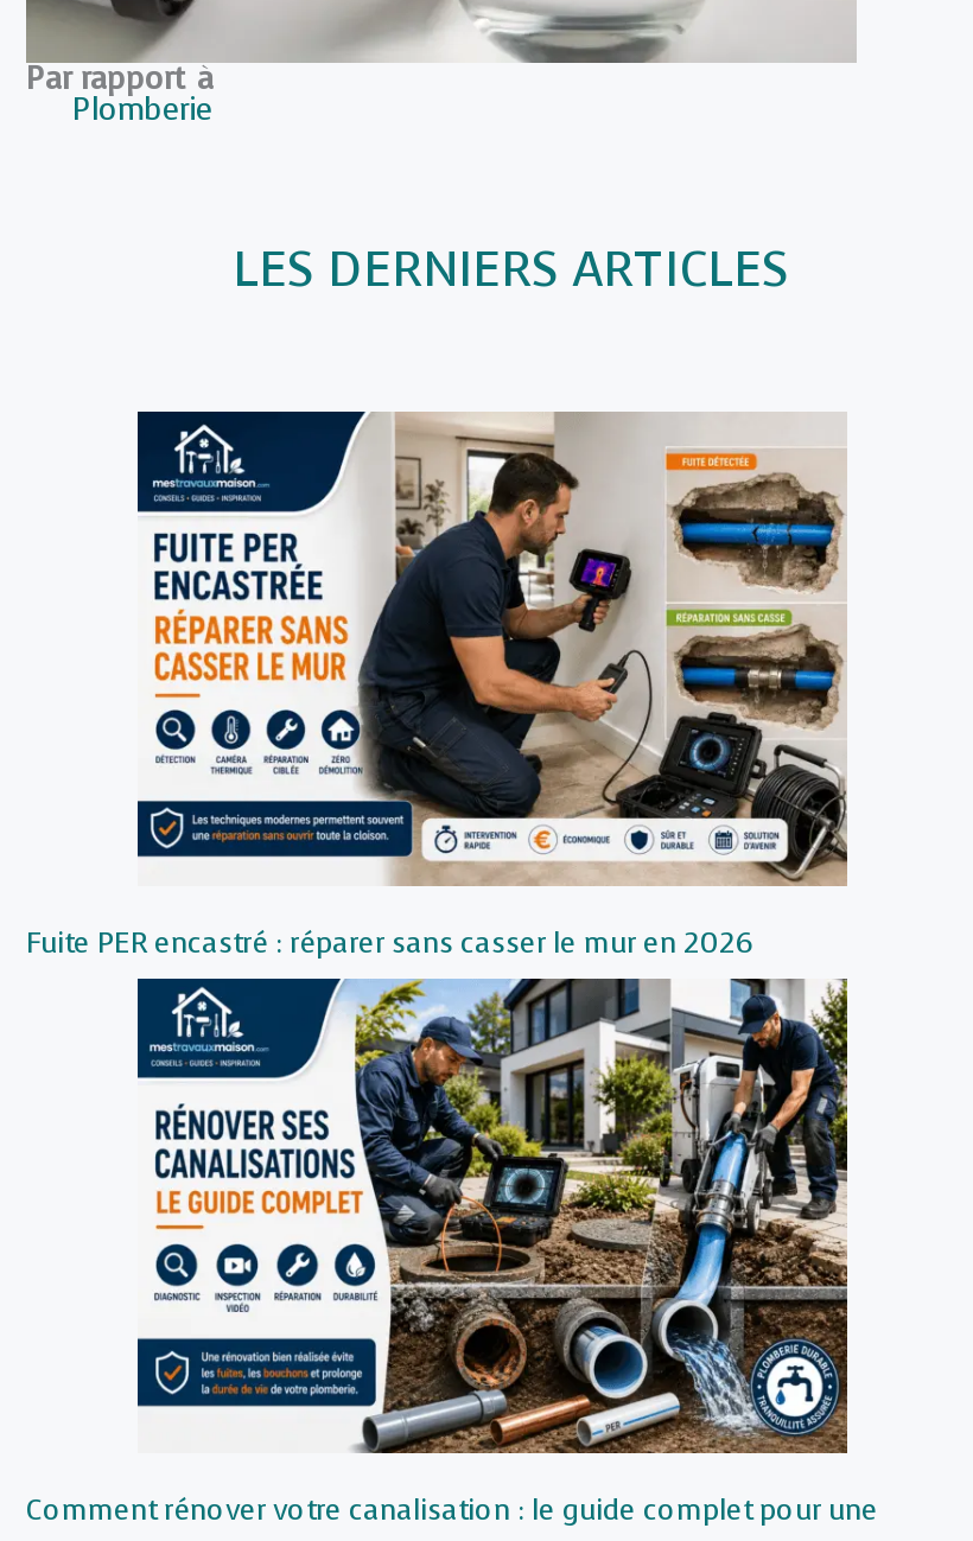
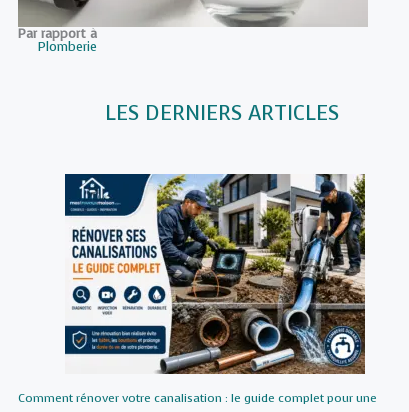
[26,408,850,963] [image] | Fuite PER encastré : réparer sans casser le mur en 2026 -> none

